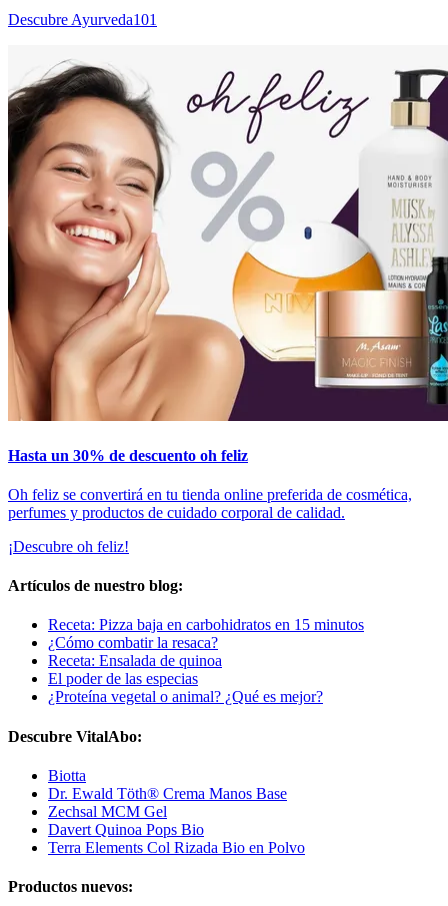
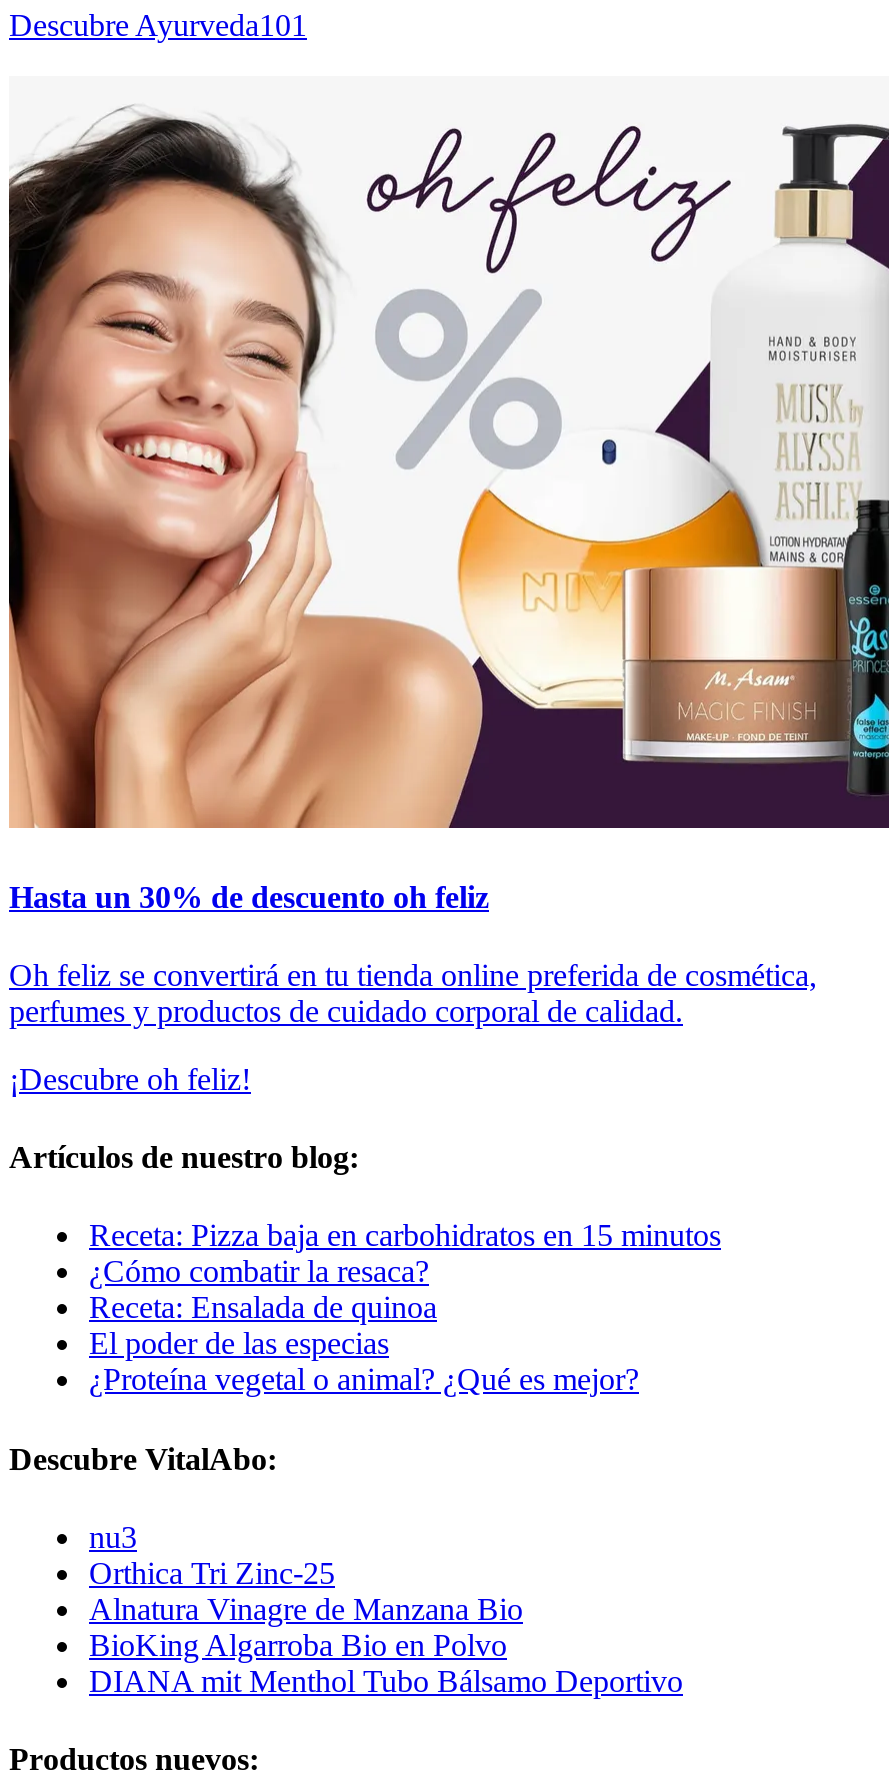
[48,767,305,856] Biotta | Dr. Ewald Töth® Crema Manos Base | Zechsal MCM Gel | Davert Quinoa Pops Bio | Terra Elements Col Rizada Bio en Polvo -> [89,1520,683,1698] nu3 | Orthica Tri Zinc-25 | Alnatura Vinagre de Manzana Bio | BioKing Algarroba Bio en Polvo | DIANA mit Menthol Tubo Bálsamo Deportivo

